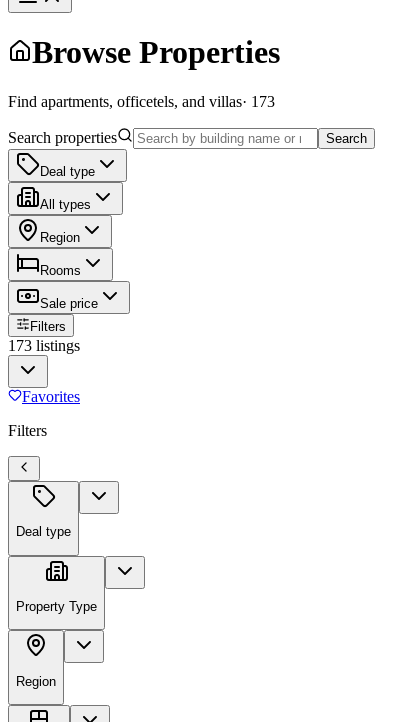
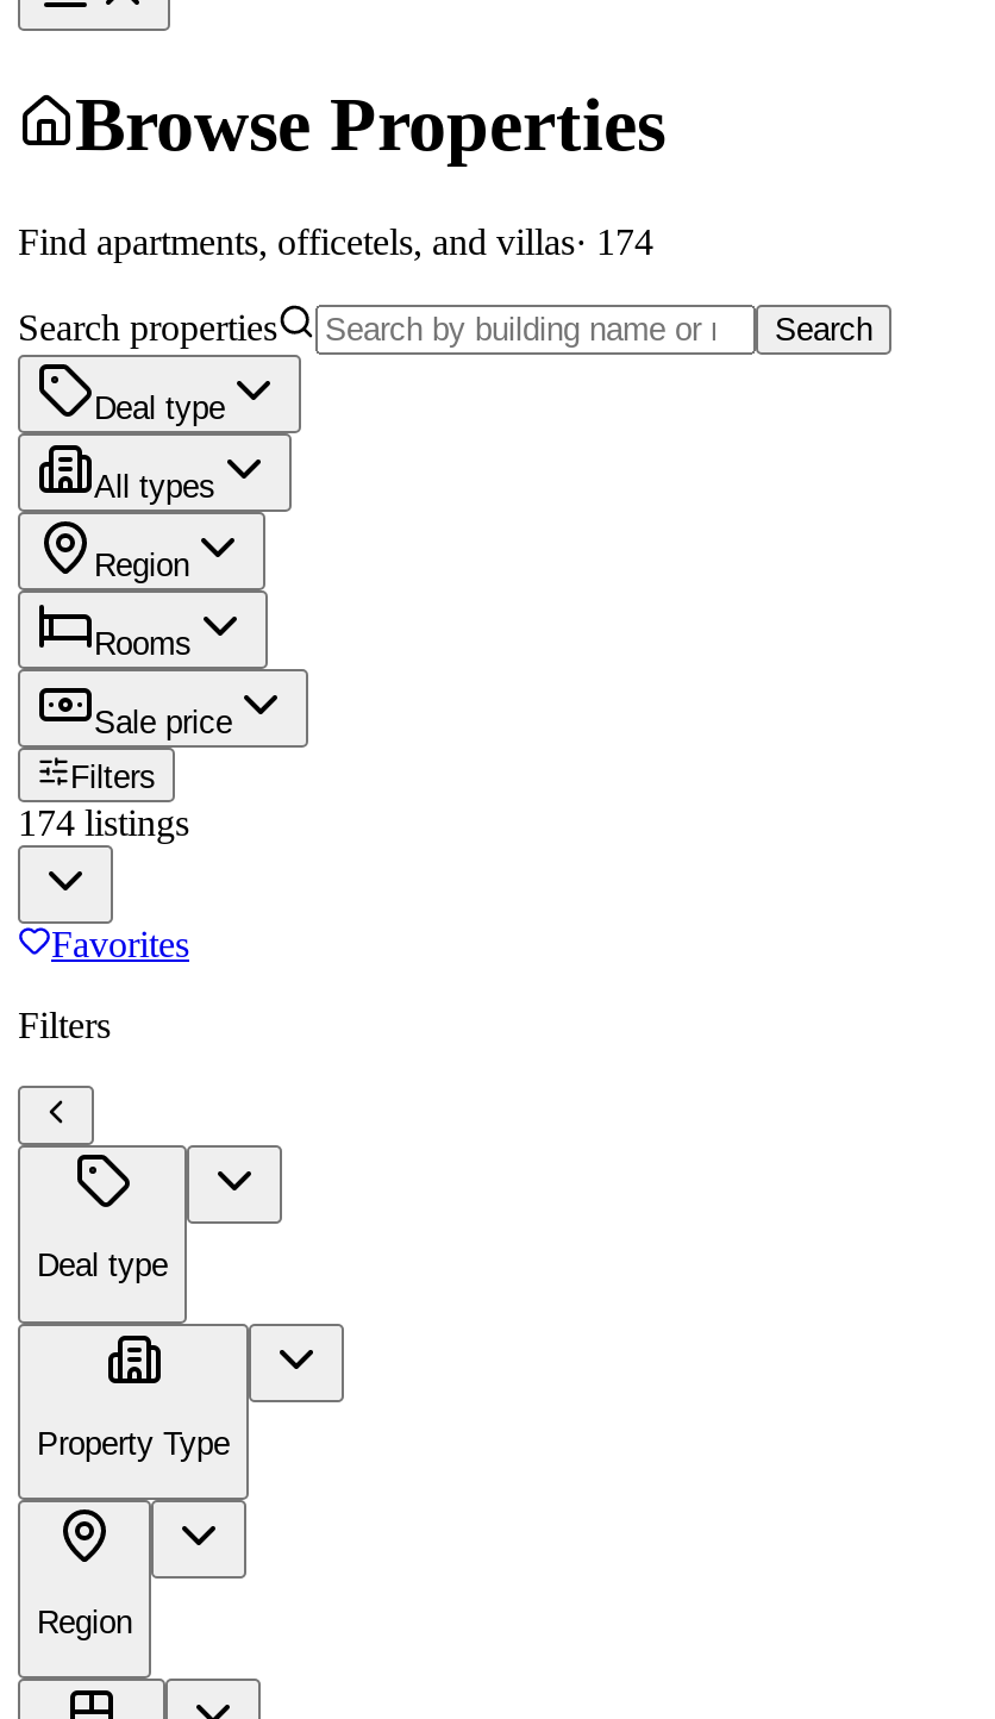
[8,93,275,110] Find apartments, officetels, and villas · 173 -> [18,221,653,262] Find apartments, officetels, and villas · 174
[8,337,80,354] 173 listings -> [18,802,189,843] 174 listings

